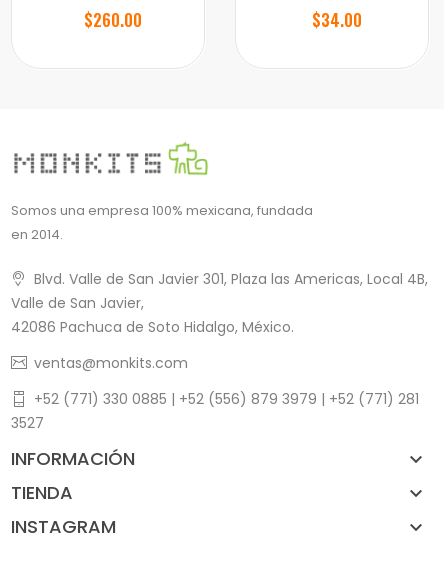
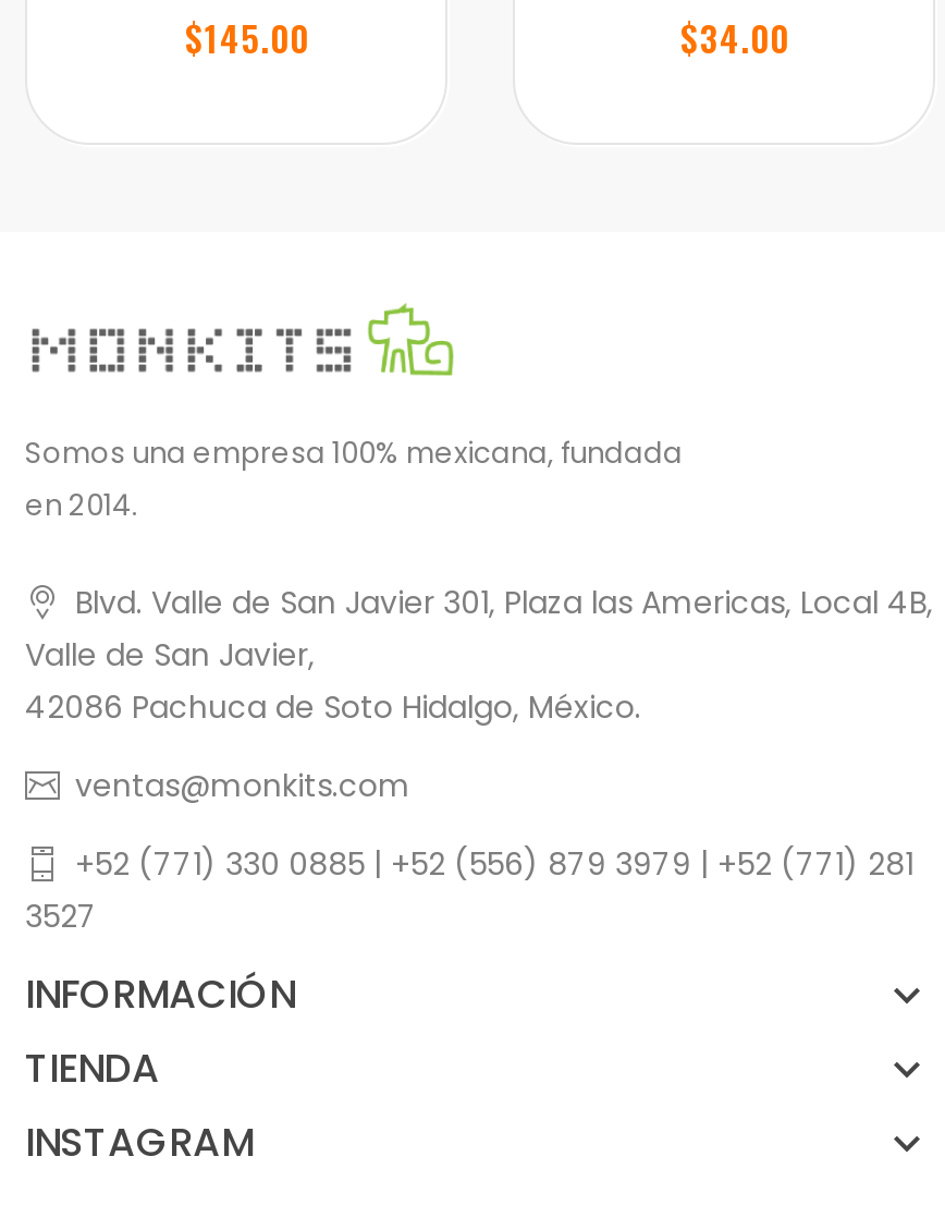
[84,8,142,32] $260.00 -> [185,12,309,64] $145.00

